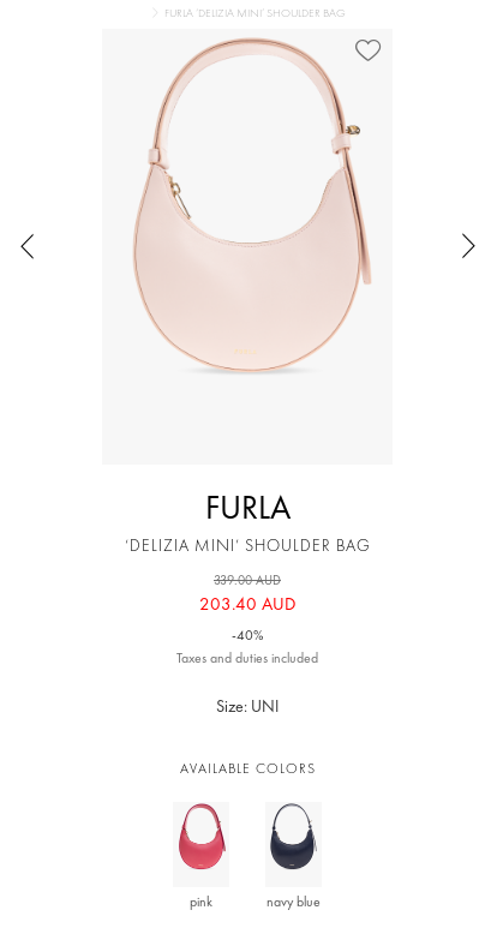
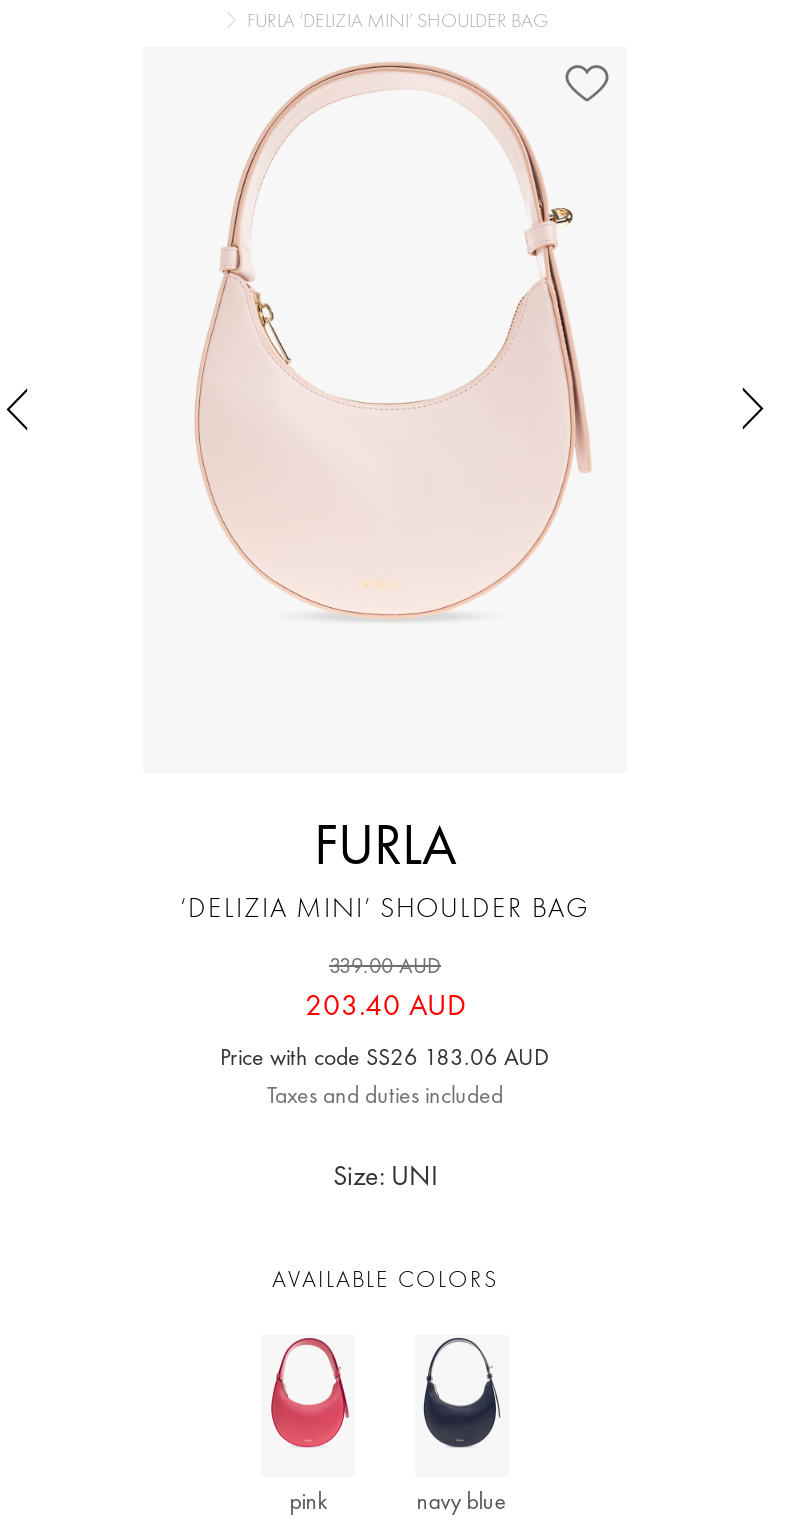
[232,625,263,644] -40% -> [220,1041,550,1073] Price with code SS26 183.06 AUD

